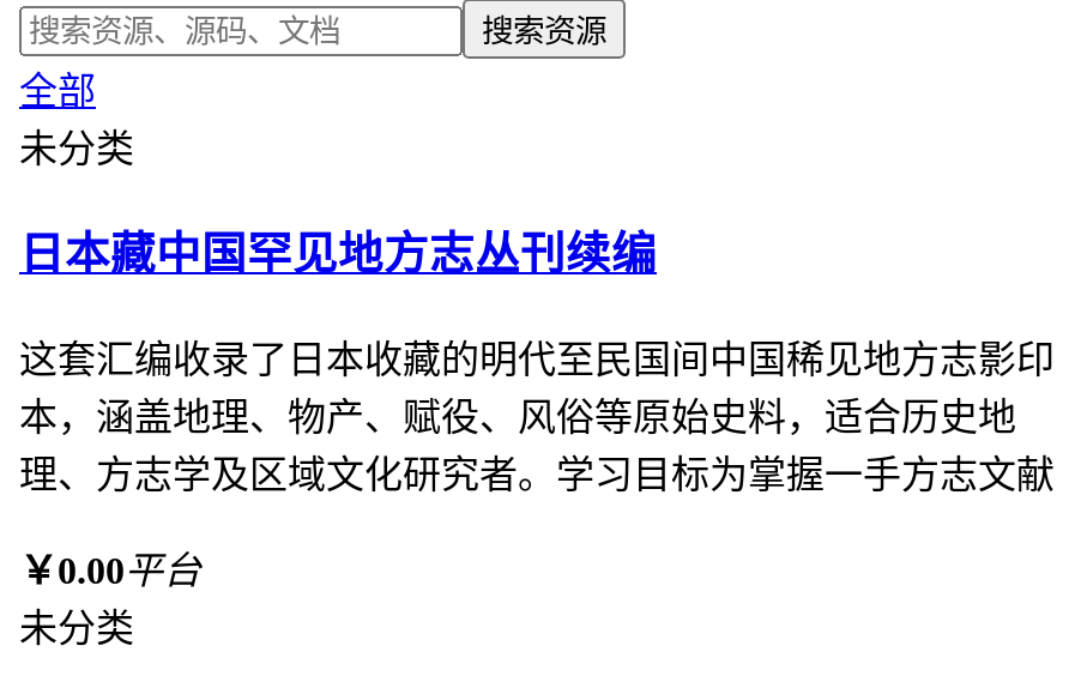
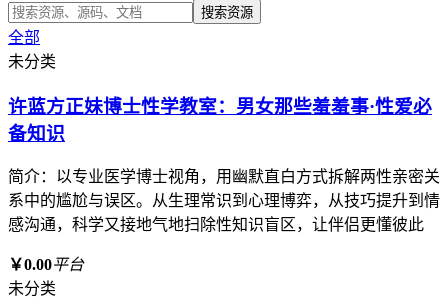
[19,229,657,280] 日本藏中国罕见地方志丛刊续编 -> [8,96,432,144] 许蓝方正妹博士性学教室：男女那些羞羞事·性爱必 | 备知识
[19,339,1055,495] 这套汇编收录了日本收藏的明代至民国间中国稀见地方志影印 | 本，涵盖地理、物产、赋役、风俗等原始史料，适合历史地 | 理、方志学及区域文化研究者。学习目标为掌握一手方志文献 -> [8,168,440,233] 简介：以专业医学博士视角，用幽默直白方式拆解两性亲密关 | 系中的尴尬与误区。从生理常识到心理博弈，从技巧提升到情 | 感沟通，科学又接地气地扫除性知识盲区，让伴侣更懂彼此

